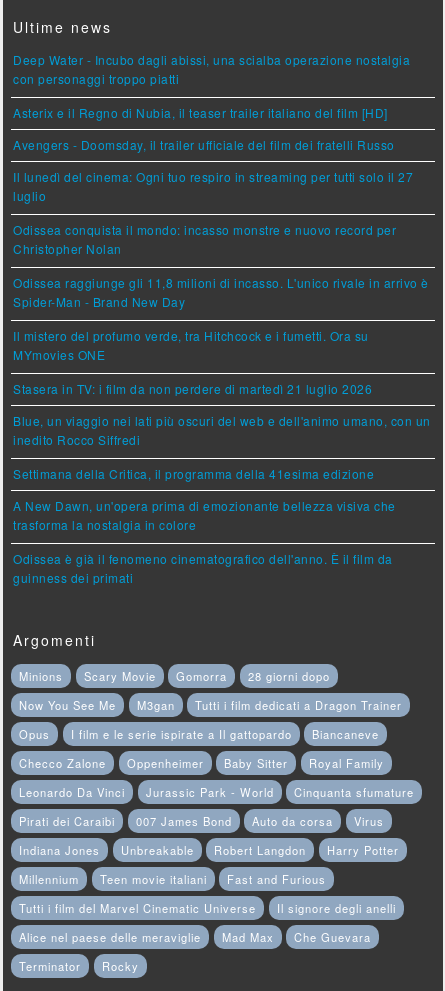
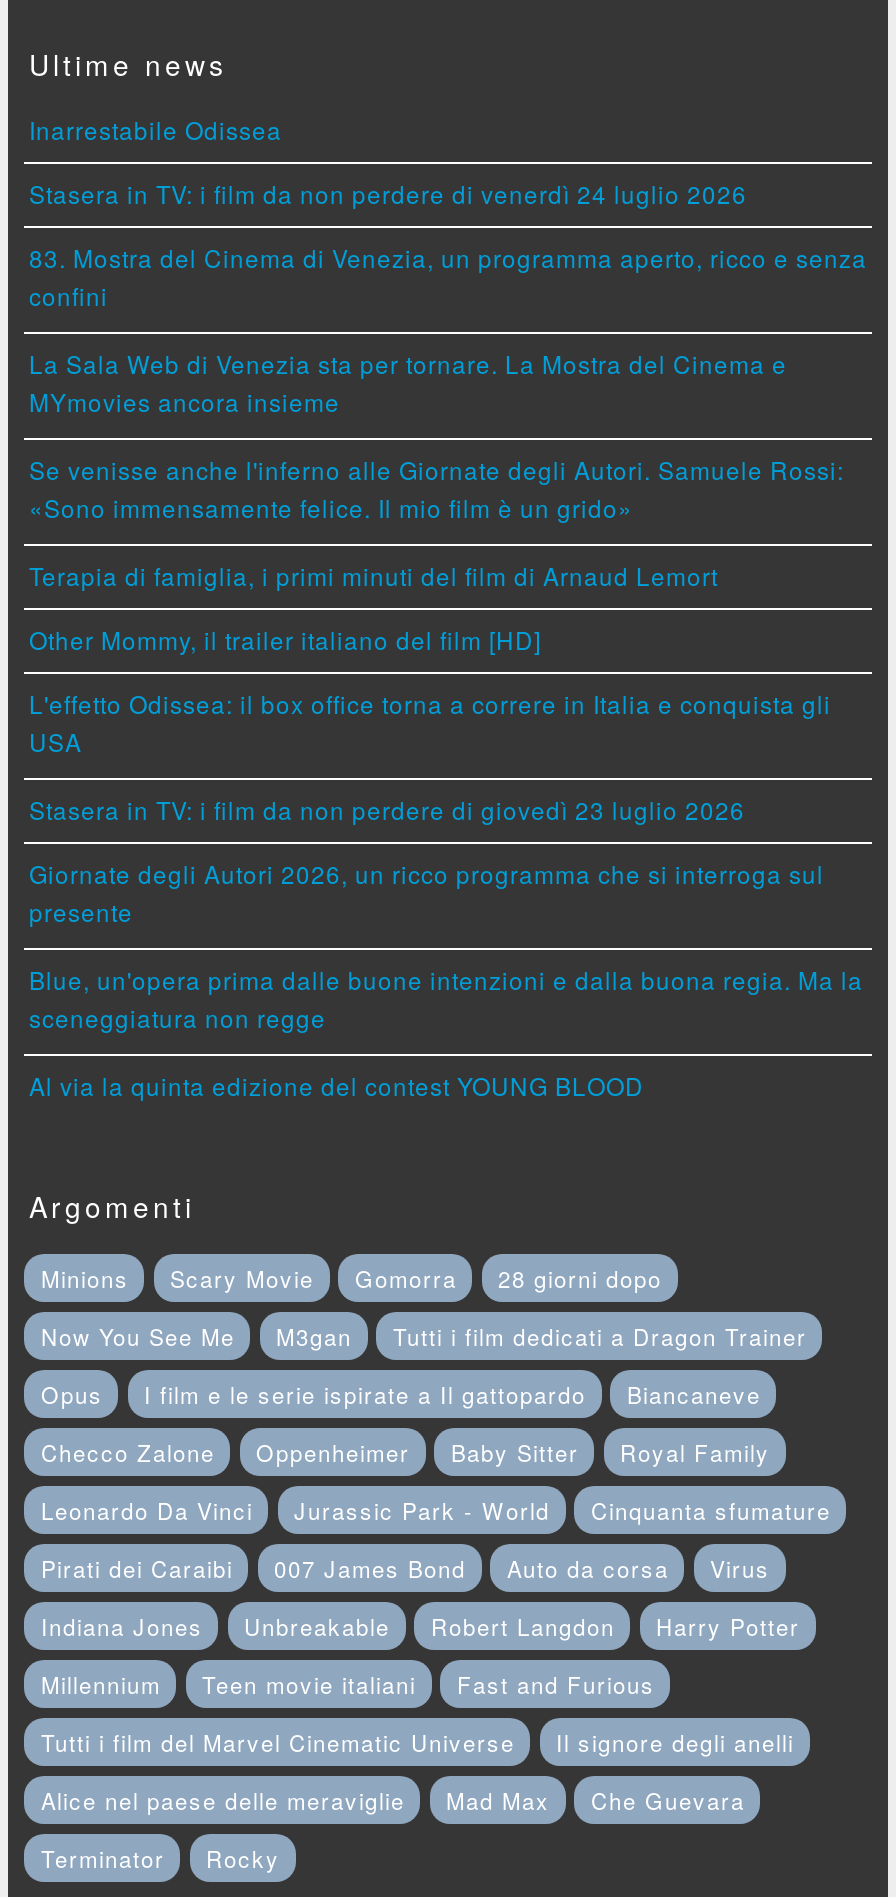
[13,51,410,90] Deep Water - Incubo dagli abissi, una scialba operazione nostalgia | con personaggi troppo piatti -> [29,112,282,146] Inarrestabile Odissea
[13,104,388,121] Asterix e il Regno di Nubia, il teaser trailer italiano del film [HD] -> [29,176,747,210] Stasera in TV: i film da non perdere di venerdì 24 luglio 2026
[13,136,395,153] Avengers - Doomsday, il trailer ufficiale del film dei fratelli Russo -> [29,240,867,318] 83. Mostra del Cinema di Venezia, un programma aperto, ricco e senza | confini
[13,168,413,207] Il lunedì del cinema: Ogni tuo respiro in streaming per tutti solo il 27 | luglio -> [29,346,787,424] La Sala Web di Venezia sta per tornare. La Mostra del Cinema e | MYmovies ancora insieme
[13,221,396,260] Odissea conquista il mondo: incasso monstre e nuovo record per | Christopher Nolan -> [29,452,844,530] Se venisse anche l'inferno alle Giornate degli Autori. Samuele Rossi: | «Sono immensamente felice. Il mio film è un grido»
[13,274,429,313] Odissea raggiunge gli 11,8 milioni di incasso. L'unico rivale in arrivo è | Spider-Man - Brand New Day -> [29,558,718,592] Terapia di famiglia, i primi minuti del film di Arnaud Lemort
[13,327,369,366] Il mistero del profumo verde, tra Hitchcock e i fumetti. Ora su | MYmovies ONE -> [29,622,541,656] Other Mommy, il trailer italiano del film [HD]
[13,380,372,397] Stasera in TV: i film da non perdere di martedì 21 luglio 2026 -> [29,686,831,764] L'effetto Odissea: il box office torna a correre in Italia e conquista gli | USA
[13,412,431,451] Blue, un viaggio nei lati più oscuri del web e dell'animo umano, con un | inedito Rocco Siffredi -> [29,792,745,826] Stasera in TV: i film da non perdere di giovedì 23 luglio 2026
[13,465,374,482] Settimana della Critica, il programma della 41esima edizione -> [29,856,824,934] Giornate degli Autori 2026, un ricco programma che si interroga sul | presente
[13,497,396,536] A New Dawn, un'opera prima di emozionante bellezza visiva che | trasforma la nostalgia in colore -> [29,962,863,1040] Blue, un'opera prima dalle buone intenzioni e dalla buona regia. Ma la | sceneggiatura non regge
[13,550,393,589] Odissea è già il fenomeno cinematografico dell'anno. È il film da | guinness dei primati -> [29,1068,644,1102] Al via la quinta edizione del contest YOUNG BLOOD

